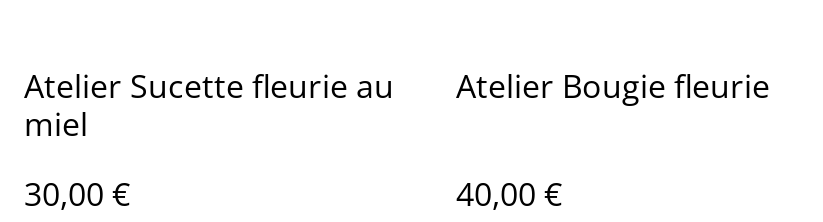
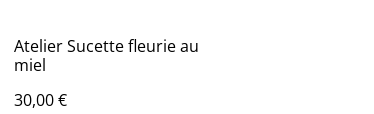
[456,64,770,216] Atelier Bougie fleurie | 40,00 € -> none

